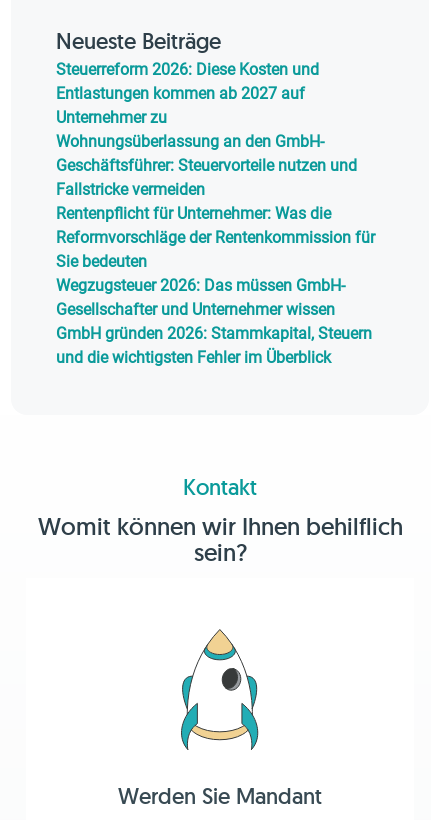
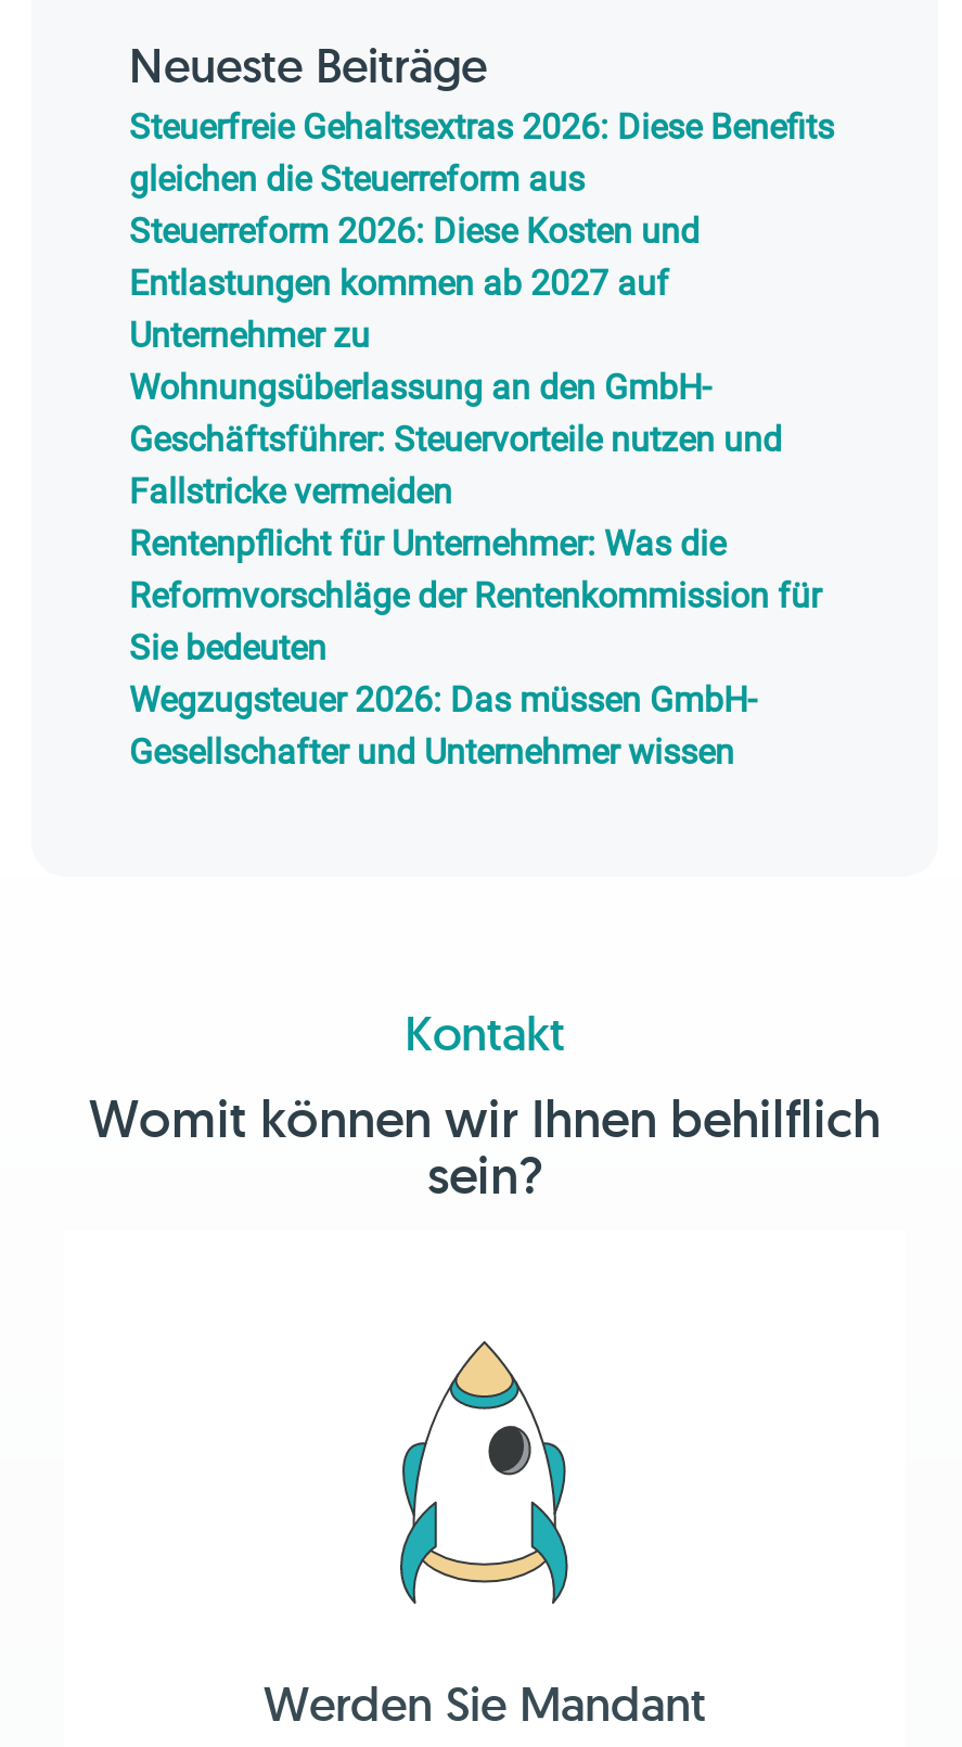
none -> [129,106,834,200] Steuerfreie Gehaltsextras 2026: Diese Benefits | gleichen die Steuerreform aus
moved [56,60,375,319] -> [129,211,821,773]: Steuerreform 2026: Diese Kosten und | Entlastungen kommen ab 2027 auf | Unternehmer zu | ... | Wegzugsteuer 2026: Das müssen GmbH- | Gesellschafter und Unternehmer wissen
[56,324,372,367] GmbH gründen 2026: Stammkapital, Steuern | und die wichtigsten Fehler im Überblick -> none

